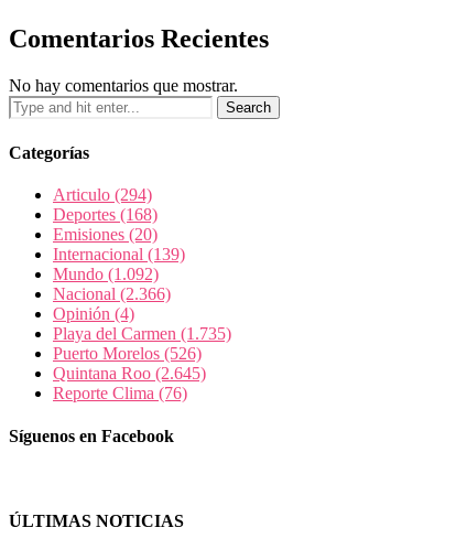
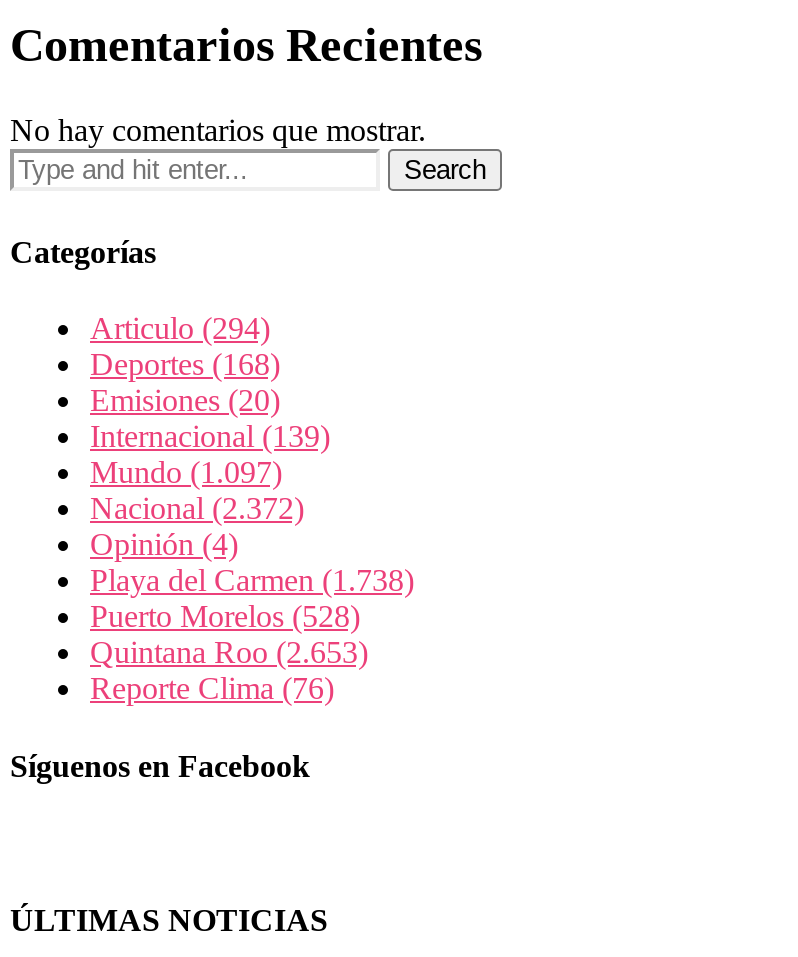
[53,264,159,283] Mundo (1.092) -> [90,454,282,488] Mundo (1.097)
[53,284,171,303] Nacional (2.366) -> [90,490,304,524] Nacional (2.372)
[53,324,231,342] Playa del Carmen (1.735) -> [90,562,414,596] Playa del Carmen (1.738)
[53,343,202,362] Puerto Morelos (526) -> [90,598,360,632] Puerto Morelos (528)
[53,363,206,382] Quintana Roo (2.645) -> [90,634,368,668] Quintana Roo (2.653)

